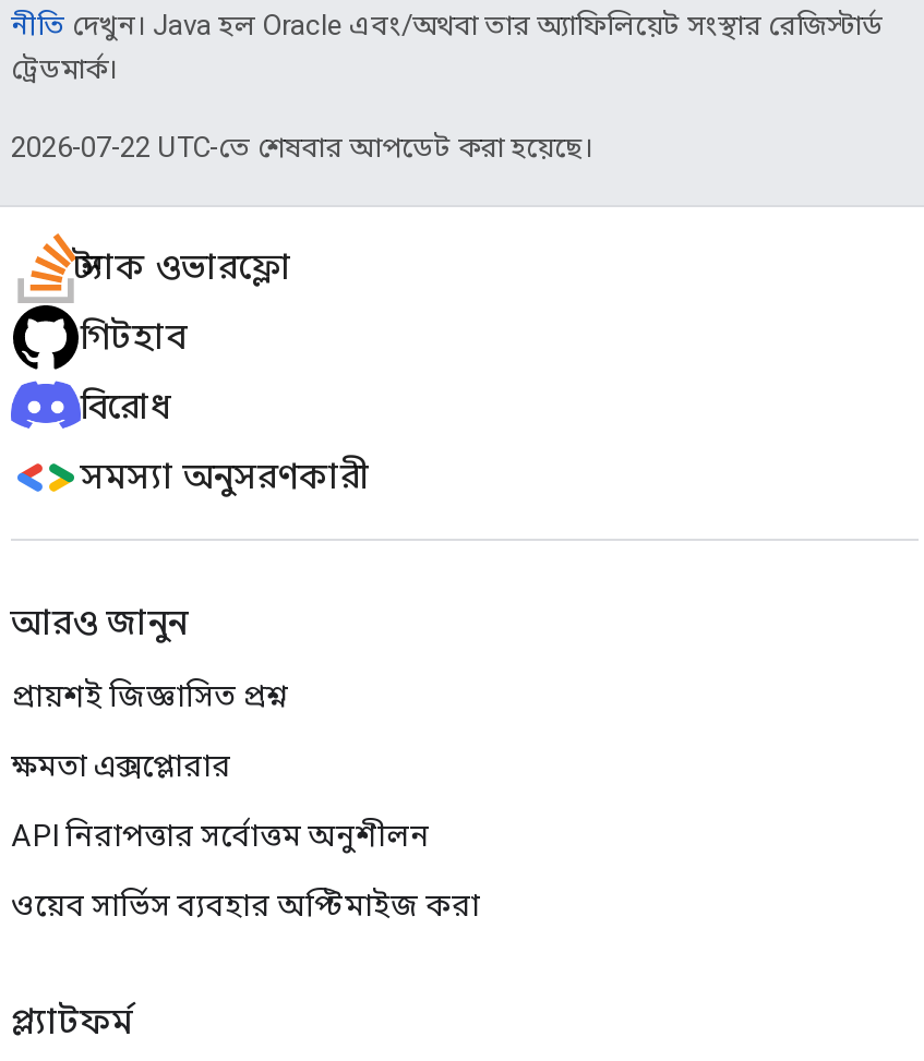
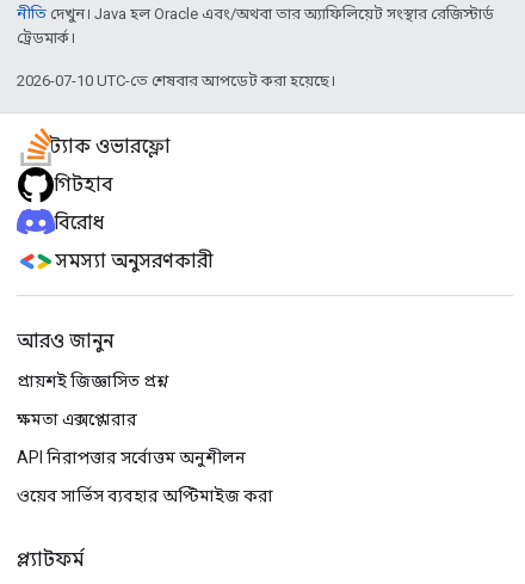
[11,131,593,164] 2026-07-22 UTC-তে শেষবার আপডেট করা হয়েছে। -> [17,72,335,90] 2026-07-10 UTC-তে শেষবার আপডেট করা হয়েছে।

